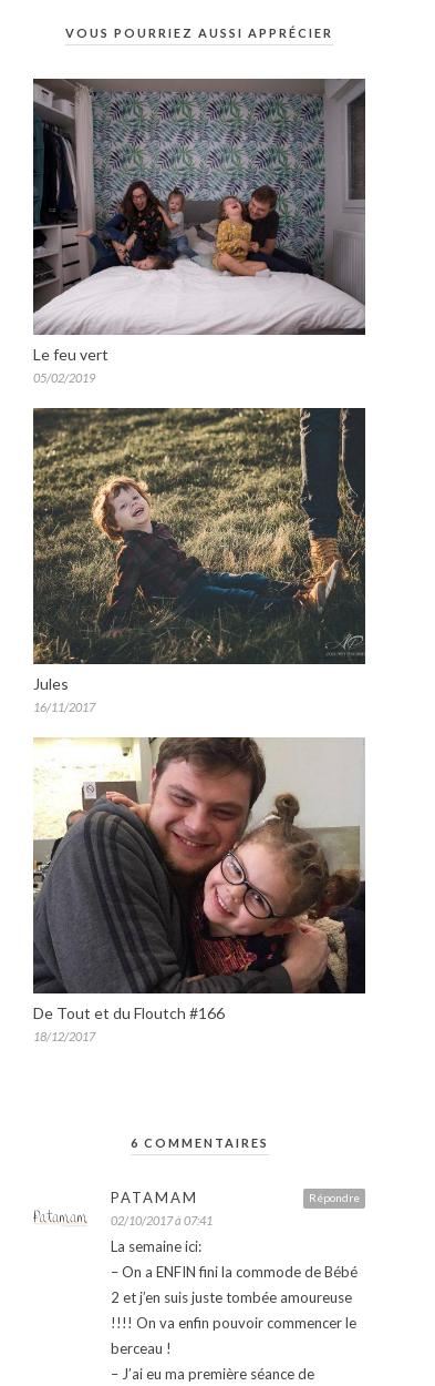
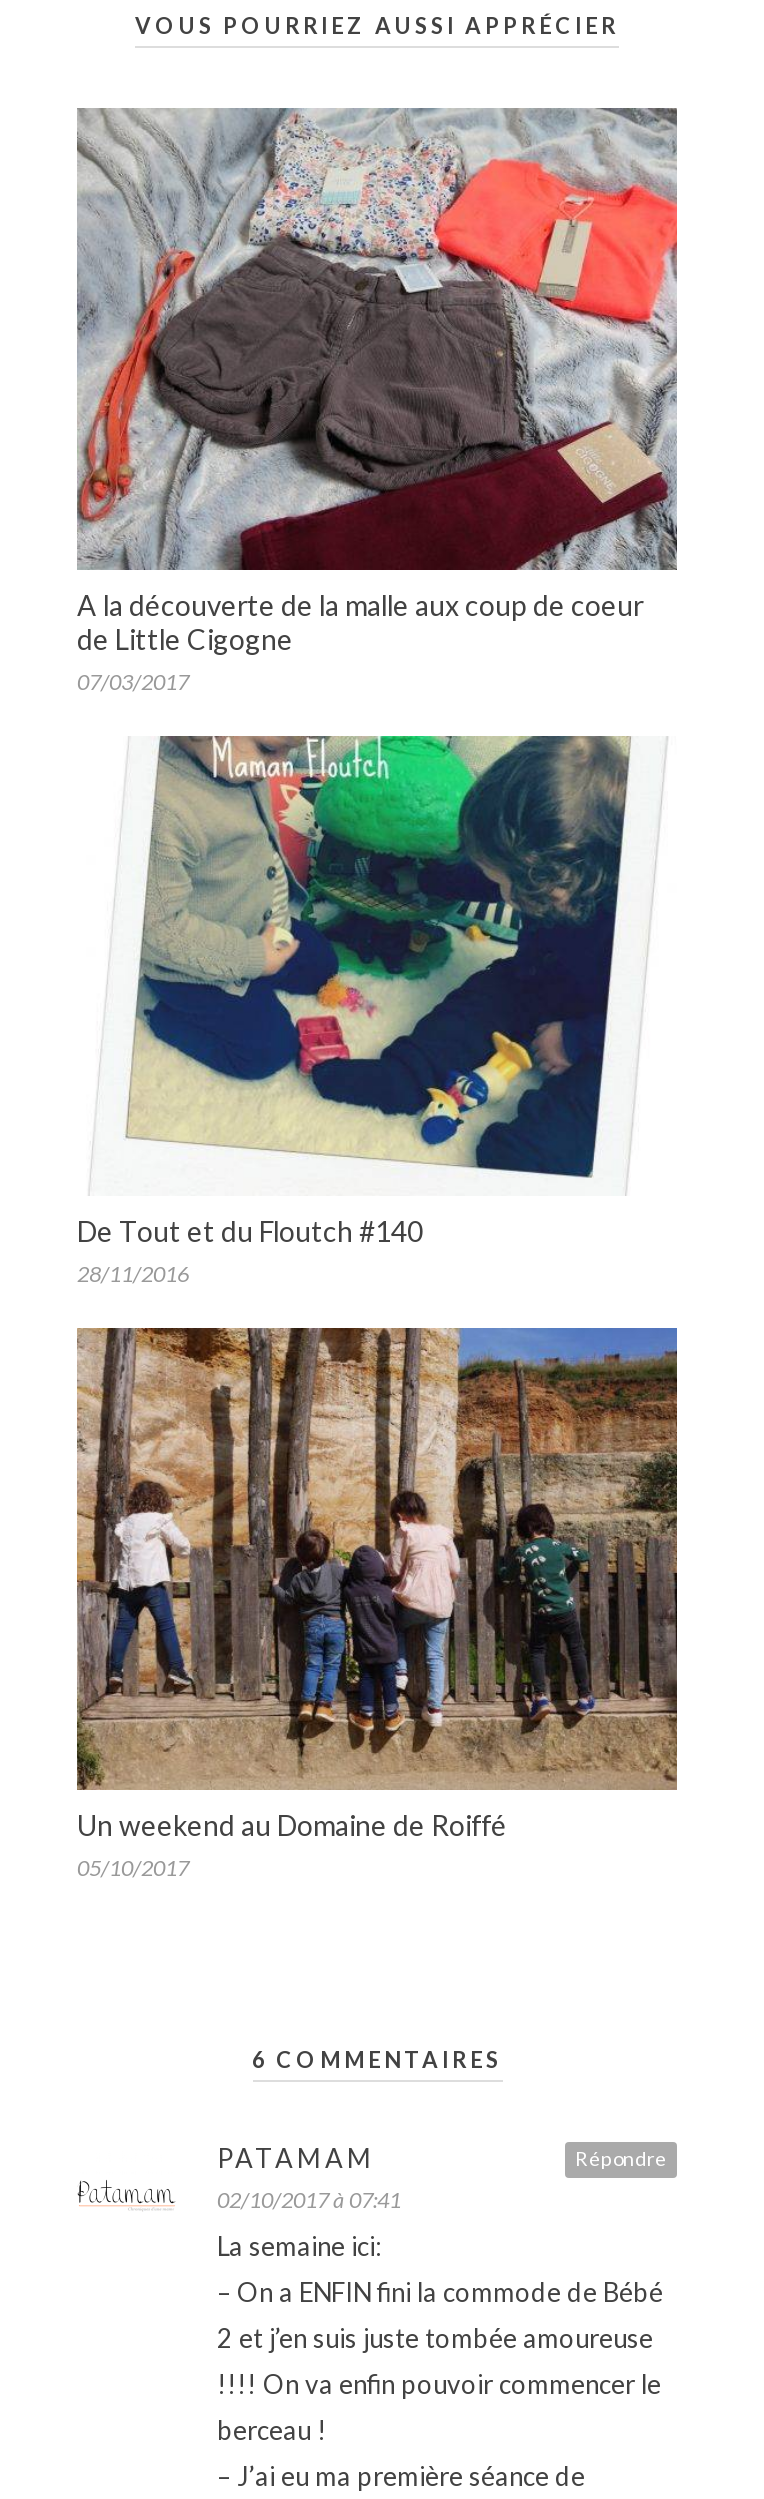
[32,79,366,385] [image] | Le feu vert | 05/02/2019 -> [77,107,679,693] [image] | A la découverte de la malle aux coup de coeur | de Little Cigogne | 07/03/2017
[32,407,366,714] [image] | Jules | 16/11/2017 -> [77,733,677,1287] [image] | De Tout et du Floutch #140 | 28/11/2016
[32,736,366,1043] [image] | De Tout et du Floutch #166 | 18/12/2017 -> [75,1325,679,1880] [image] | Un weekend au Domaine de Roiffé | 05/10/2017

